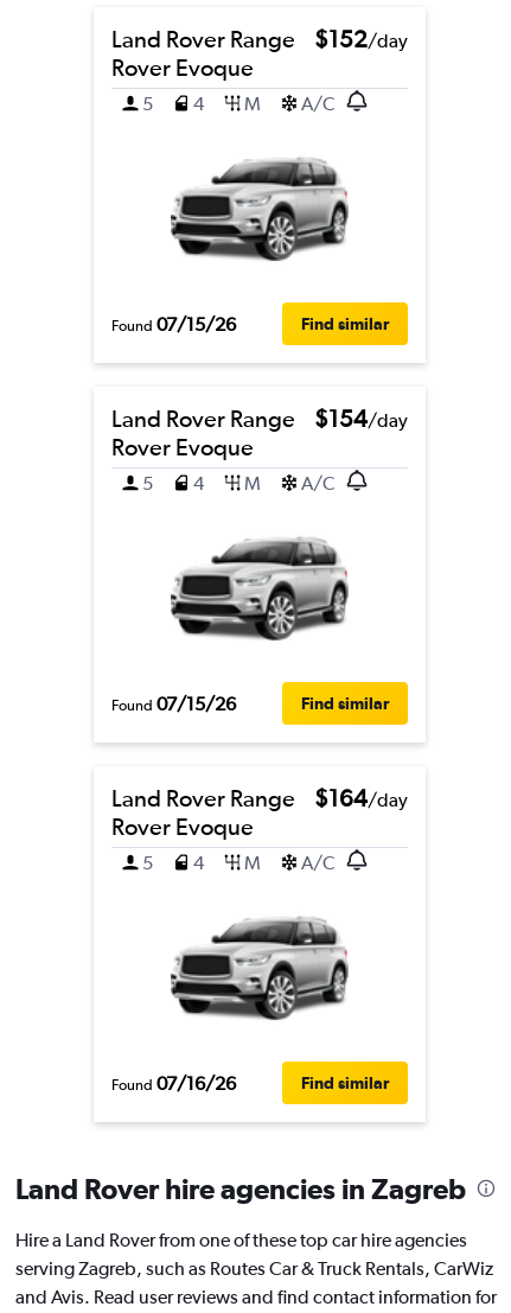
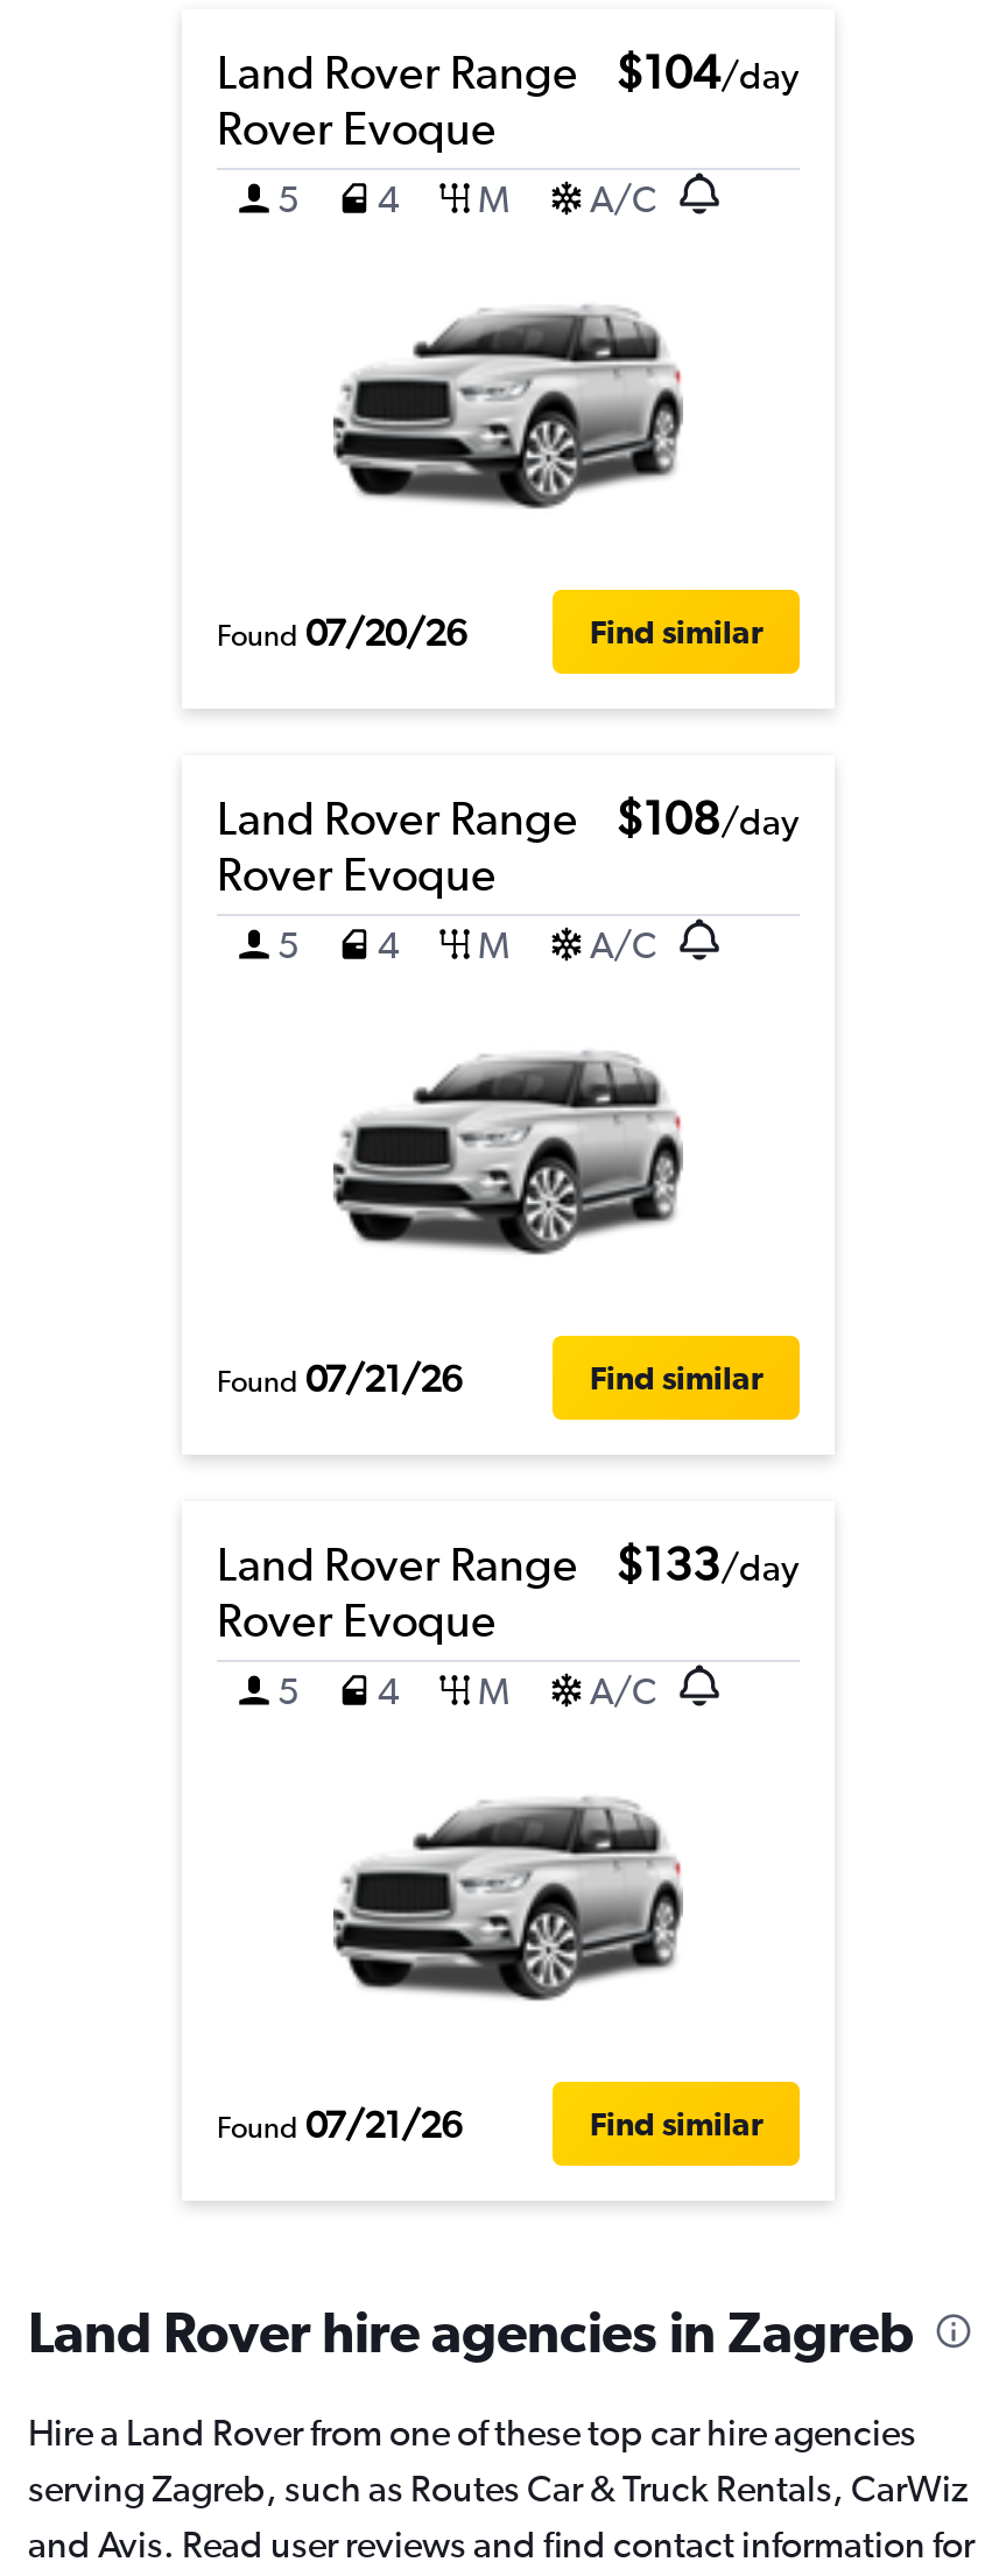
[111,25,408,52] Land Rover Range $152/day -> [217,44,800,98] Land Rover Range $104/day
[111,313,236,335] Found 07/15/26 -> [217,610,466,654] Found 07/20/26
[111,404,408,432] Land Rover Range $154/day -> [217,790,800,844] Land Rover Range $108/day
[111,692,236,715] Found 07/15/26 -> [217,1356,462,1400] Found 07/21/26
[111,784,408,811] Land Rover Range $164/day -> [217,1536,800,1590] Land Rover Range $133/day
[111,1072,236,1094] Found 07/16/26 -> [217,2102,462,2146] Found 07/21/26

